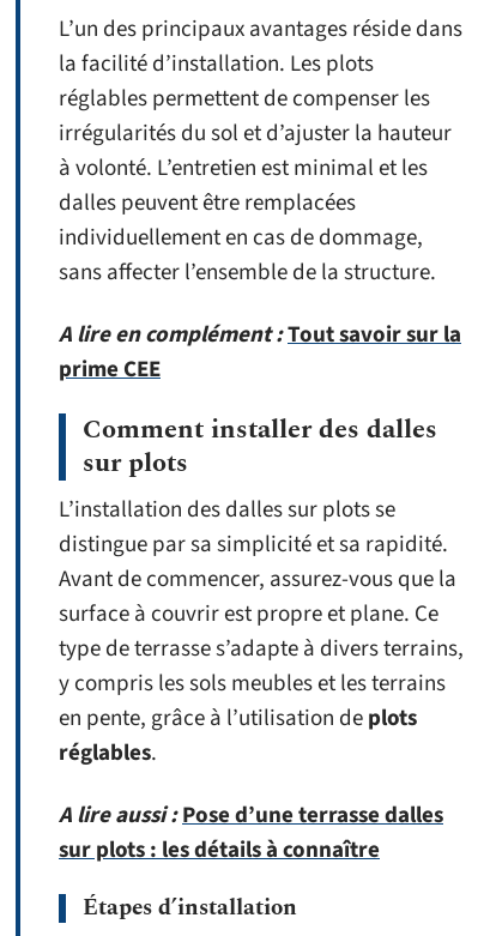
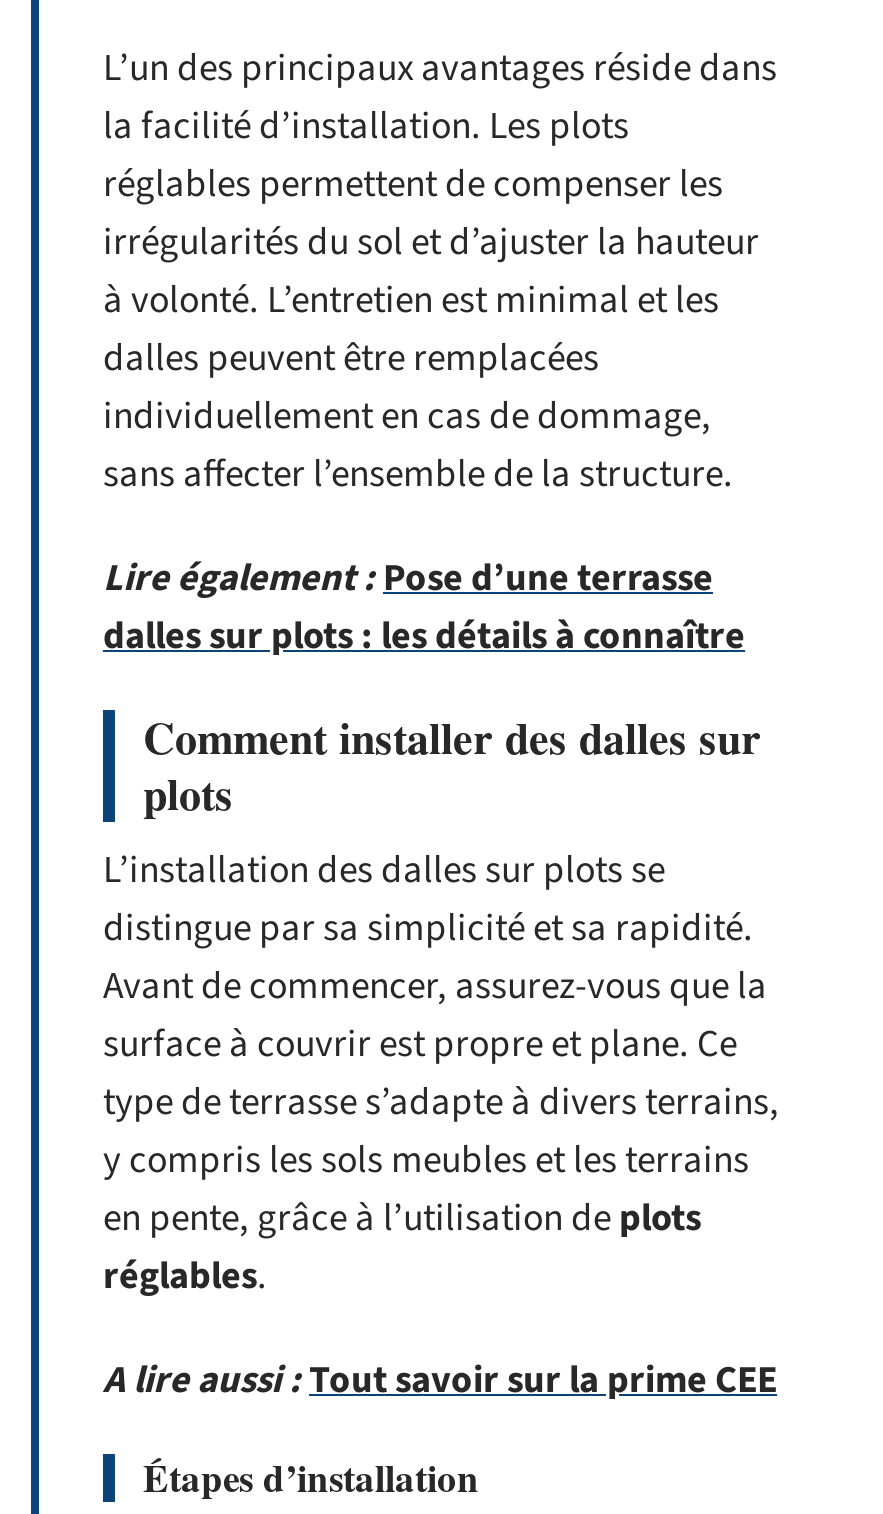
[59,318,461,385] A lire en complément : Tout savoir sur la | prime CEE -> [103,551,745,663] Lire également : Pose d’une terrasse | dalles sur plots : les détails à connaître
[59,799,443,866] A lire aussi : Pose d’une terrasse dalles | sur plots : les détails à connaître -> [103,1353,777,1407] A lire aussi : Tout savoir sur la prime CEE

